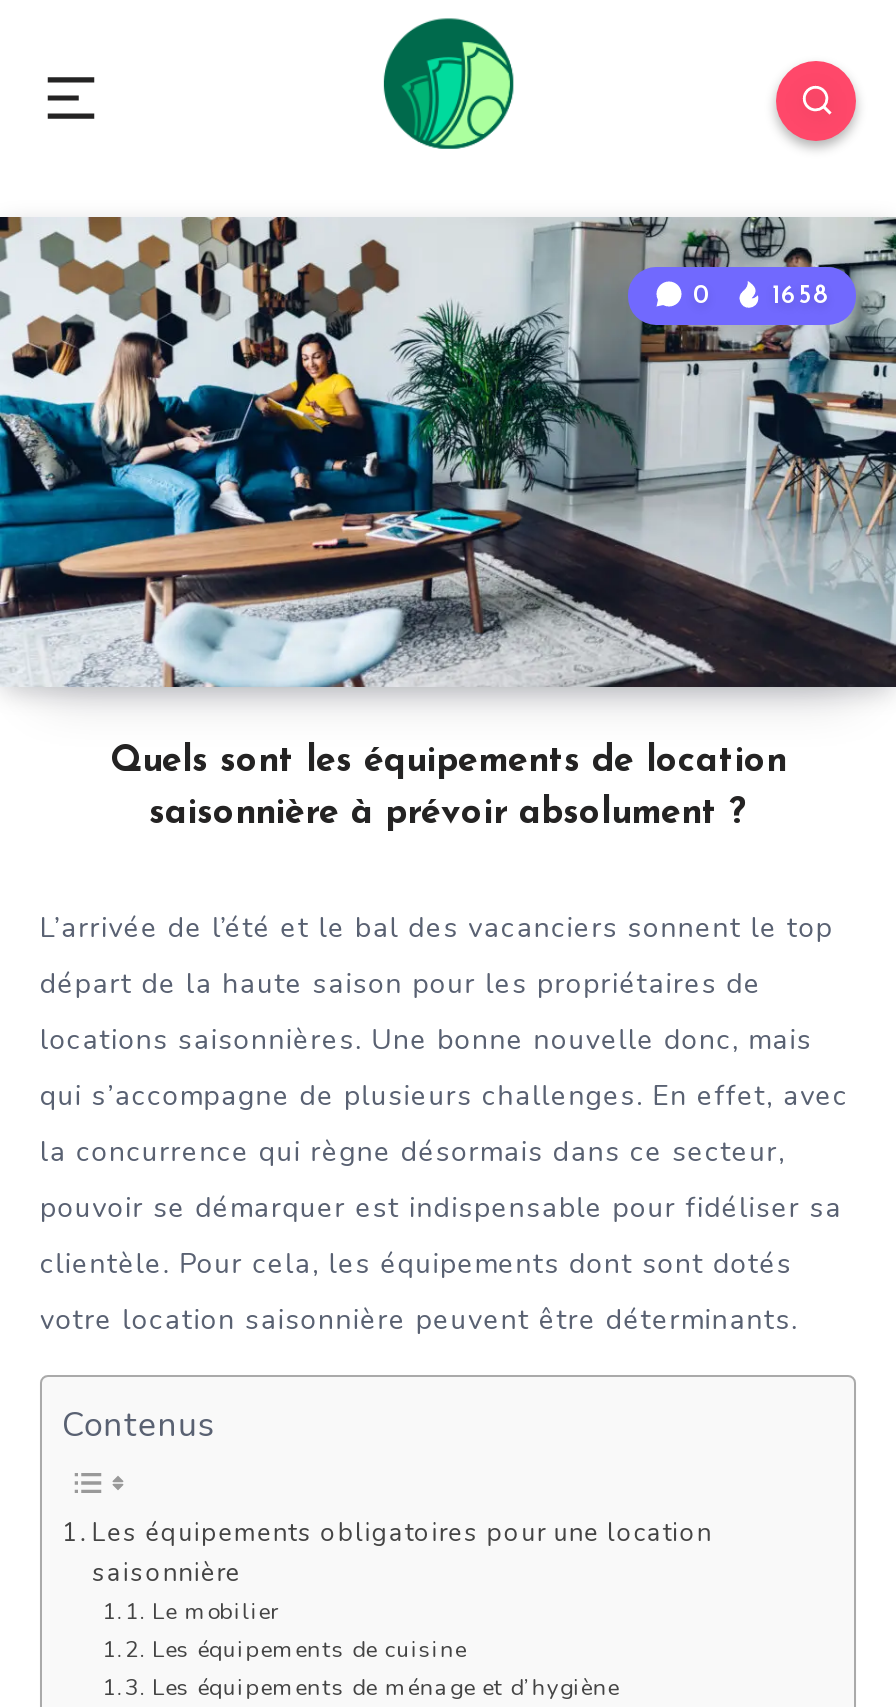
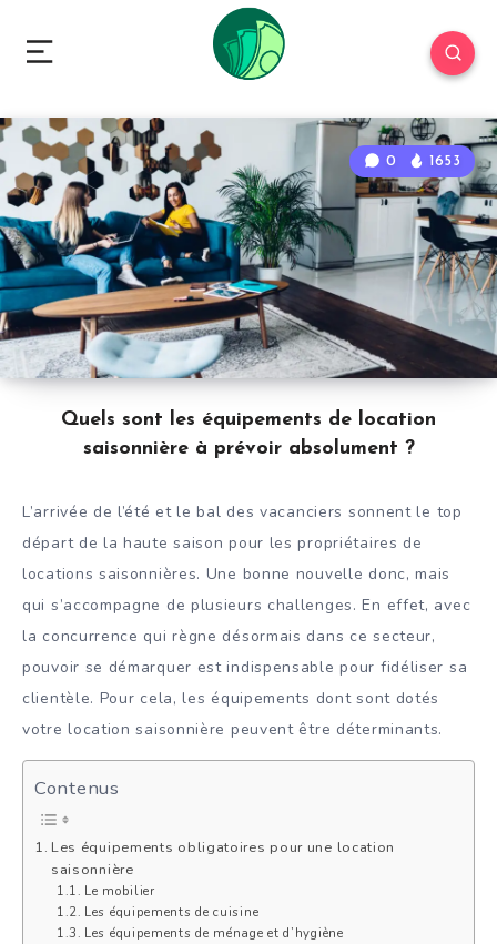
[693,282,830,308] 0 1658 -> [386,154,460,168] 0 1653

